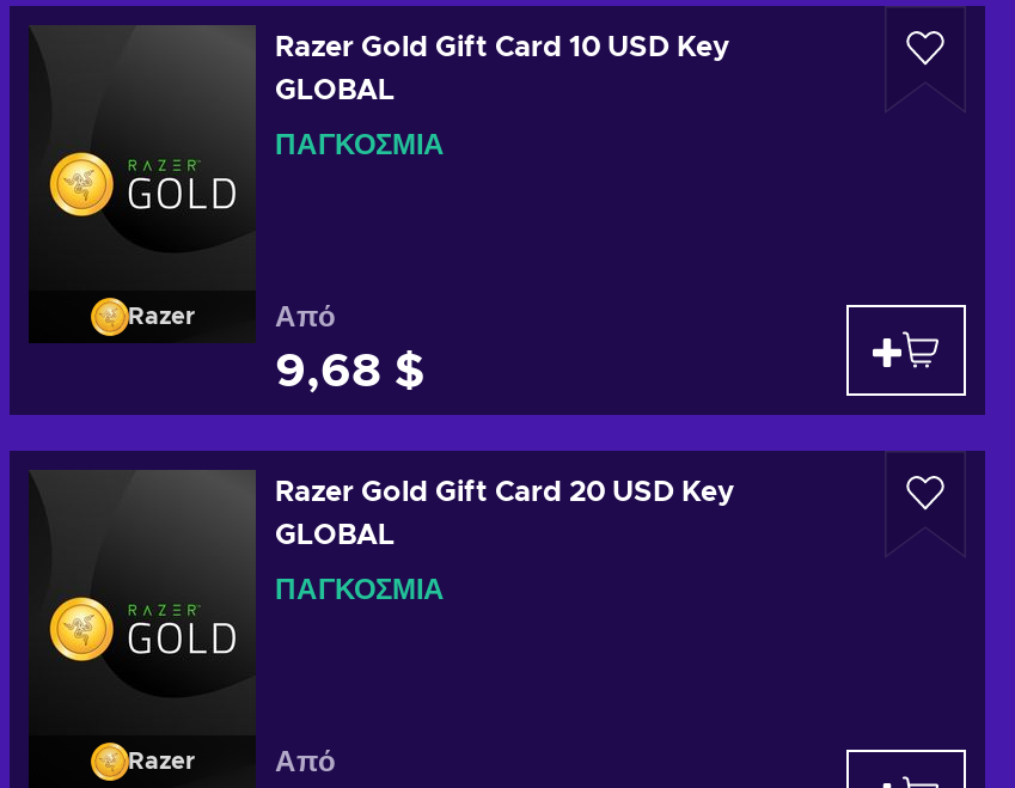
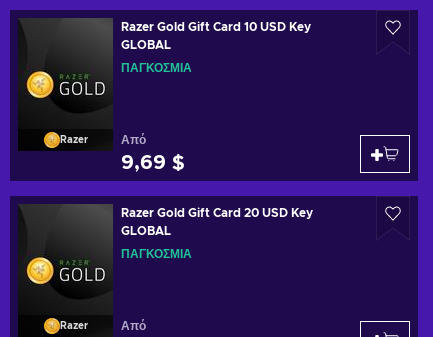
[275,348,426,396] 9,68 $ -> [121,153,185,173] 9,69 $

